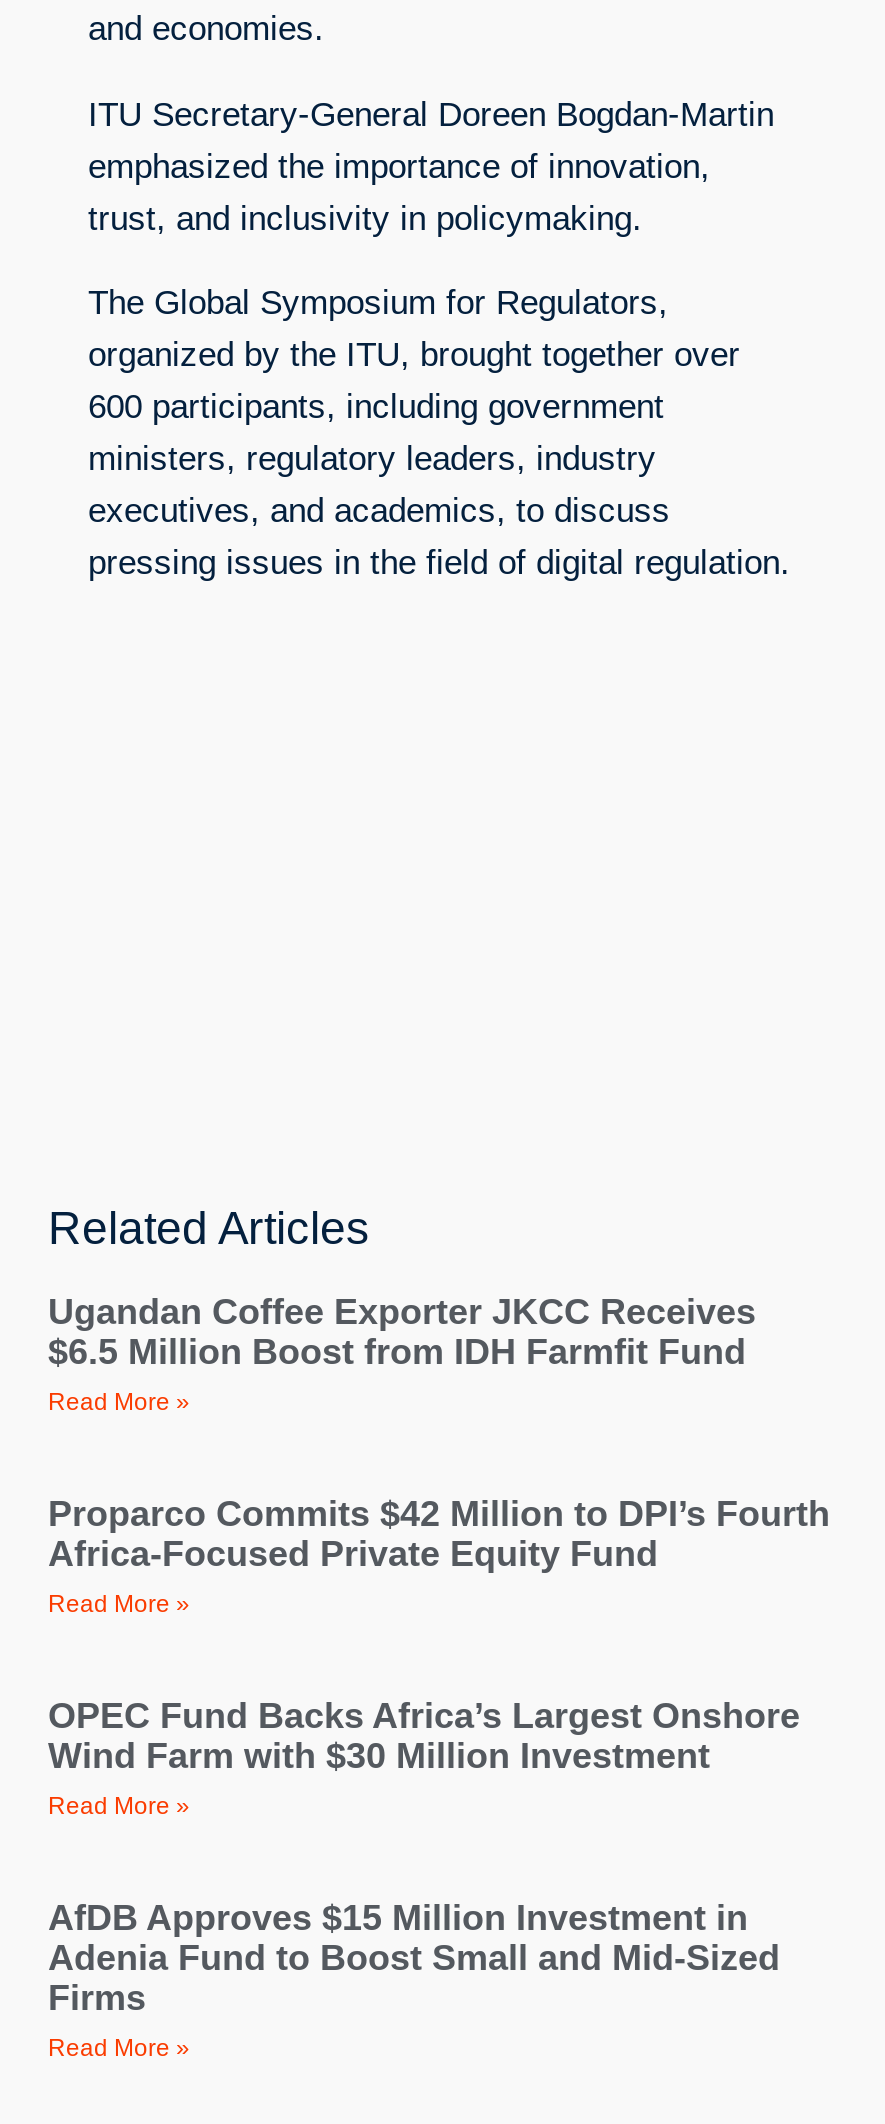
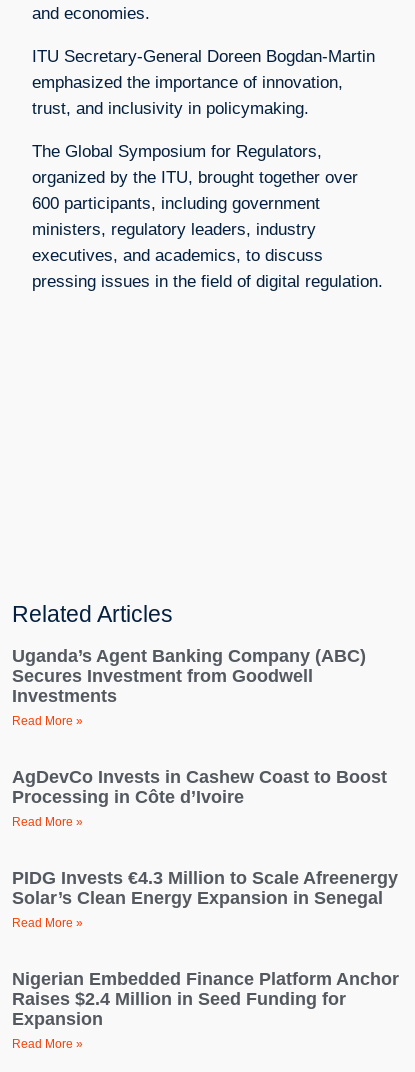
[48,1292,756,1372] Ugandan Coffee Exporter JKCC Receives | $6.5 Million Boost from IDH Farmfit Fund -> [12,646,366,706] Uganda’s Agent Banking Company (ABC) | Secures Investment from Goodwell | Investments
[48,1494,830,1574] Proparco Commits $42 Million to DPI’s Fourth | Africa-Focused Private Equity Fund -> [12,767,387,807] AgDevCo Invests in Cashew Coast to Boost | Processing in Côte d’Ivoire
[48,1696,800,1776] OPEC Fund Backs Africa’s Largest Onshore | Wind Farm with $30 Million Investment -> [12,868,398,908] PIDG Invests €4.3 Million to Scale Afreenergy | Solar’s Clean Energy Expansion in Senegal
[48,1898,780,2018] AfDB Approves $15 Million Investment in | Adenia Fund to Boost Small and Mid-Sized | Firms -> [12,969,399,1029] Nigerian Embedded Finance Platform Anchor | Raises $2.4 Million in Seed Funding for | Expansion

